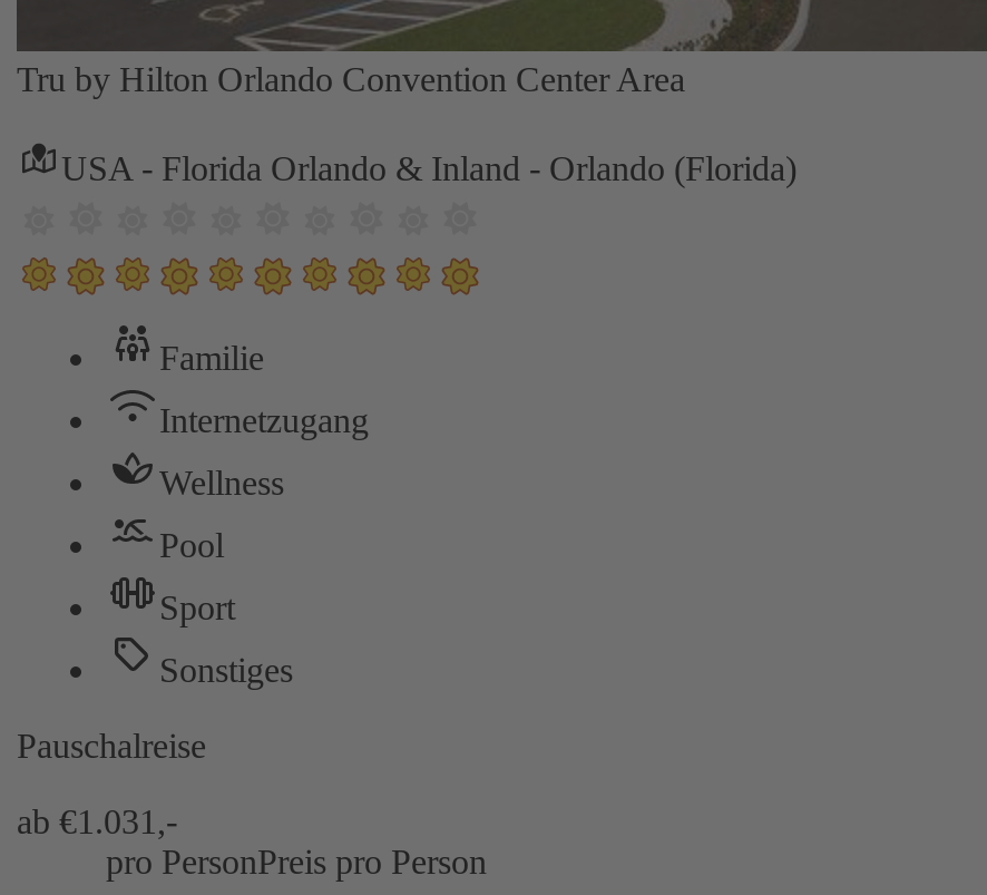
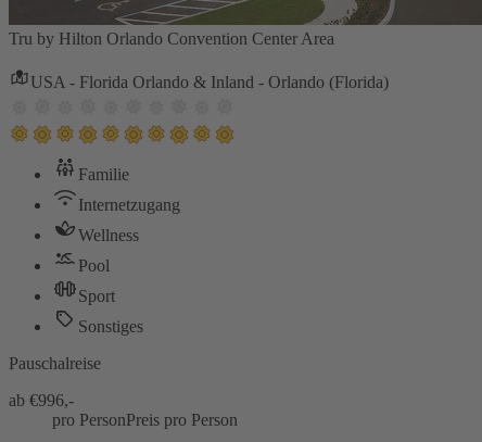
[17,802,177,840] ab €1.031,- -> [9,391,74,409] ab €996,-

